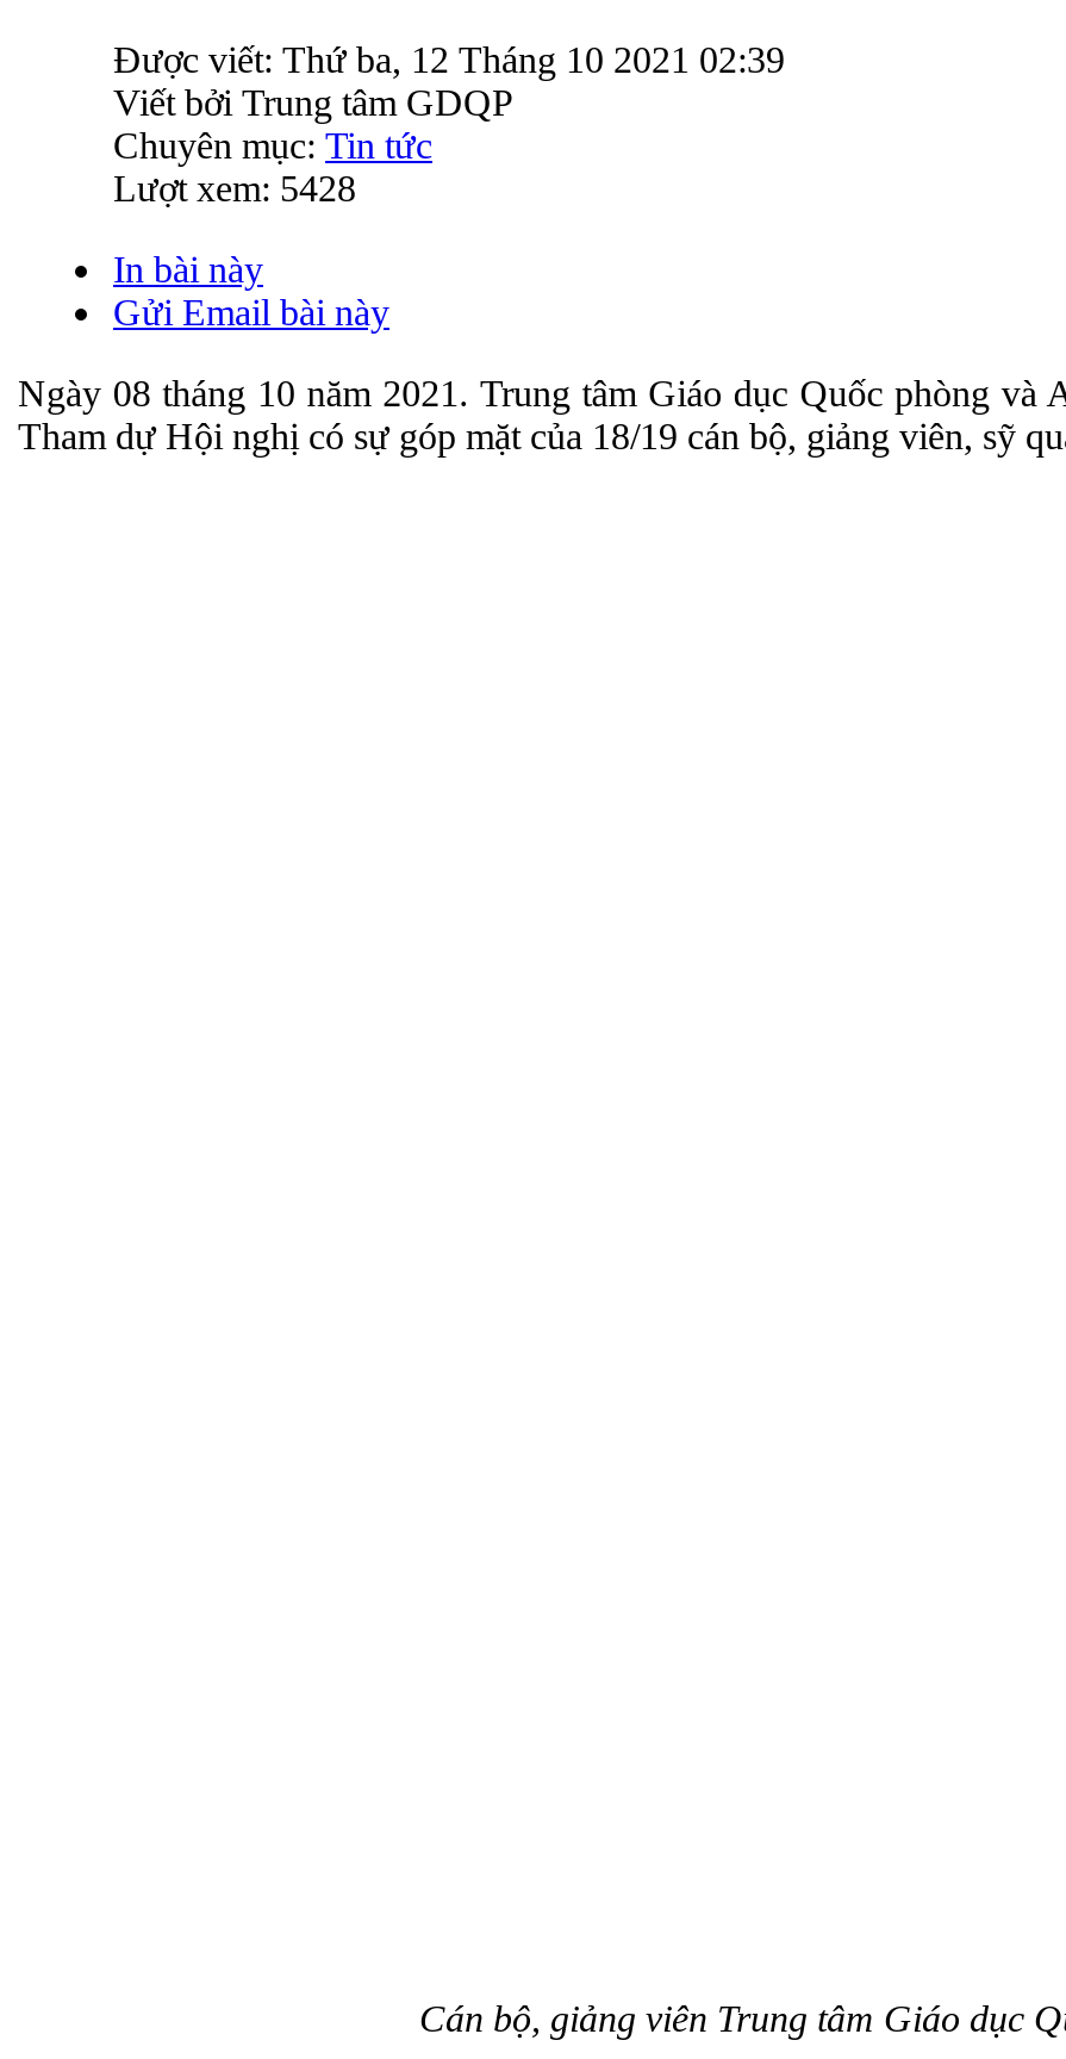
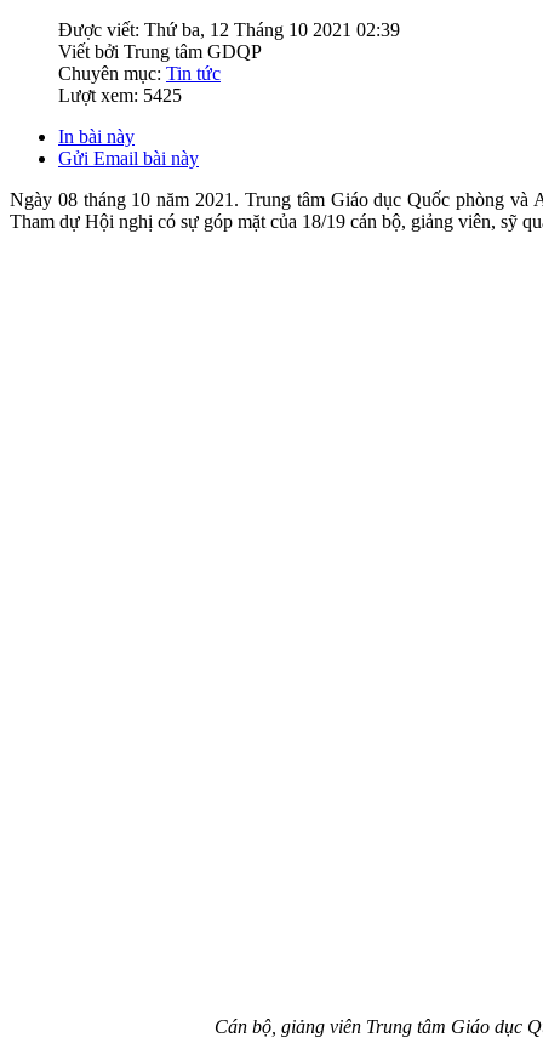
[113,167,356,208] Lượt xem: 5428 -> [58,85,182,105] Lượt xem: 5425

